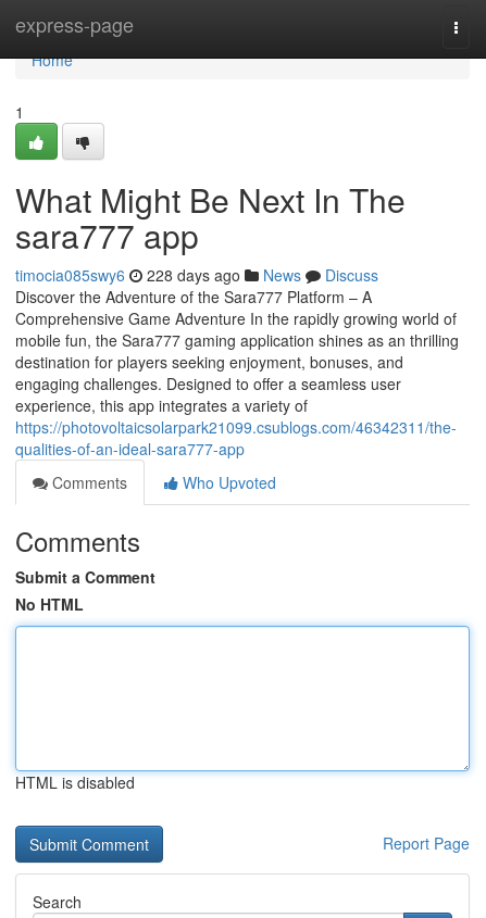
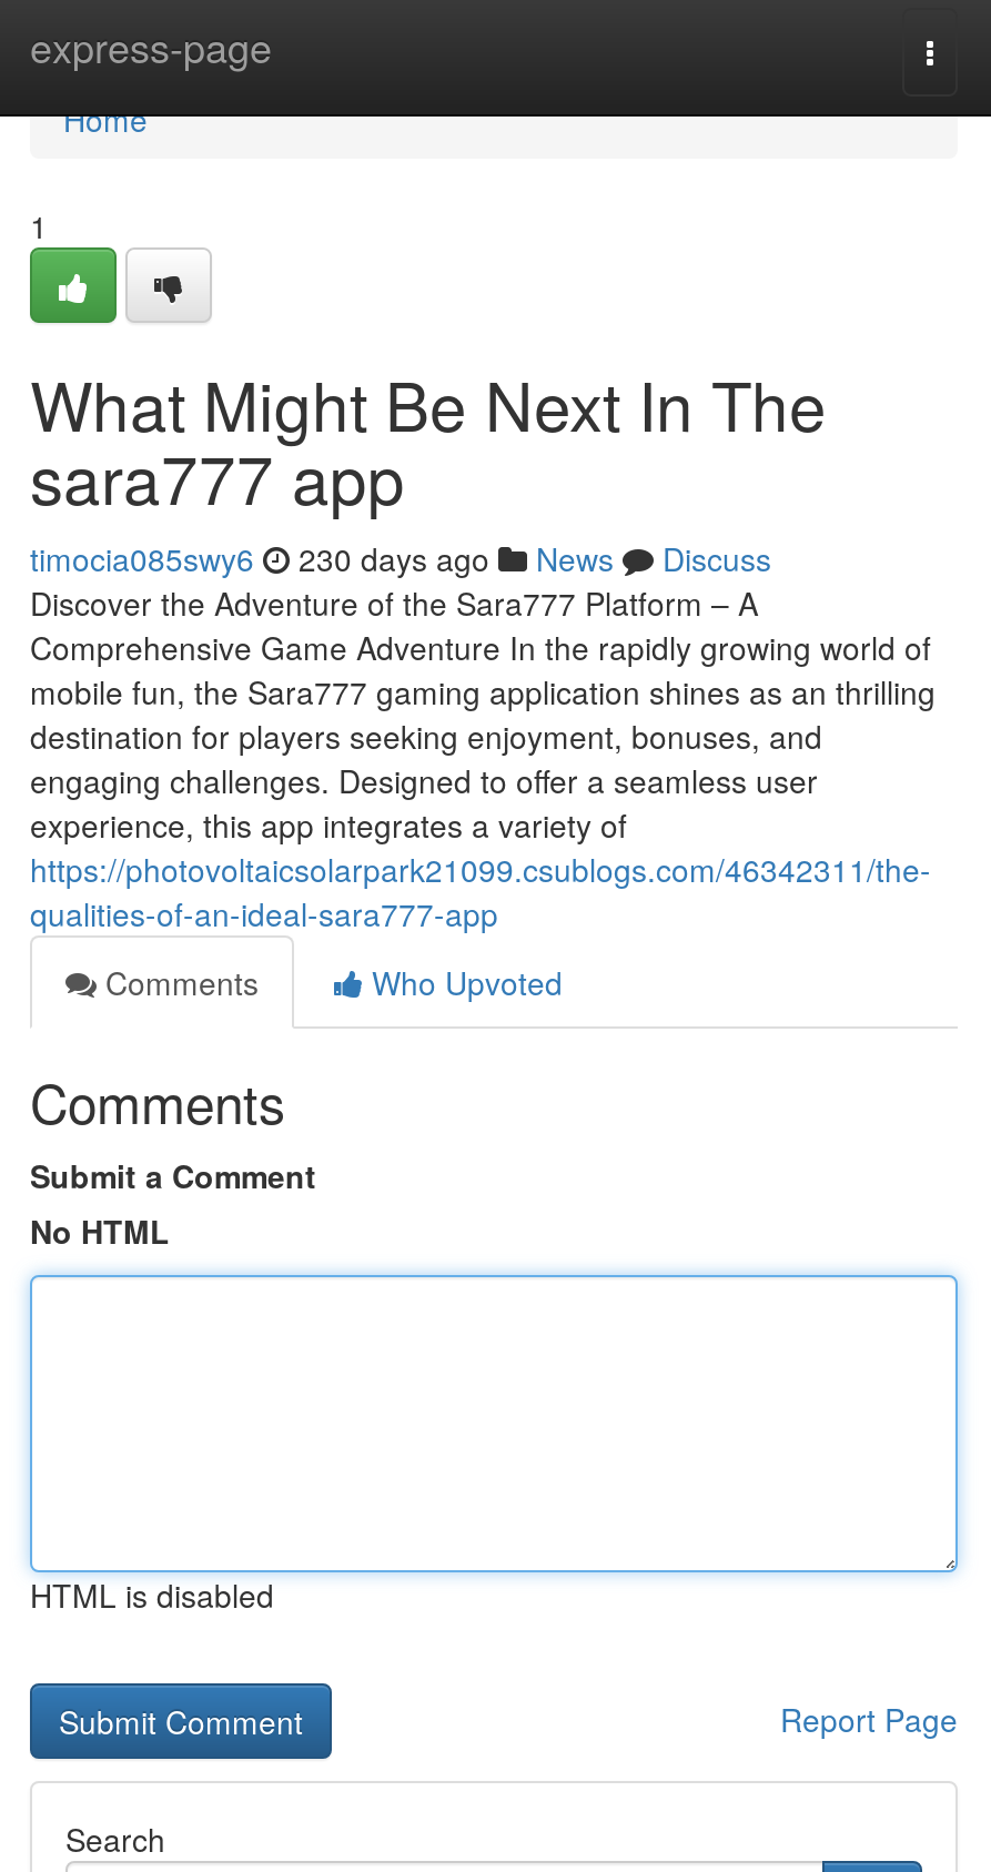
[15,264,378,286] timocia085swy6 228 days ago News Discuss -> [30,536,771,580] timocia085swy6 230 days ago News Discuss

